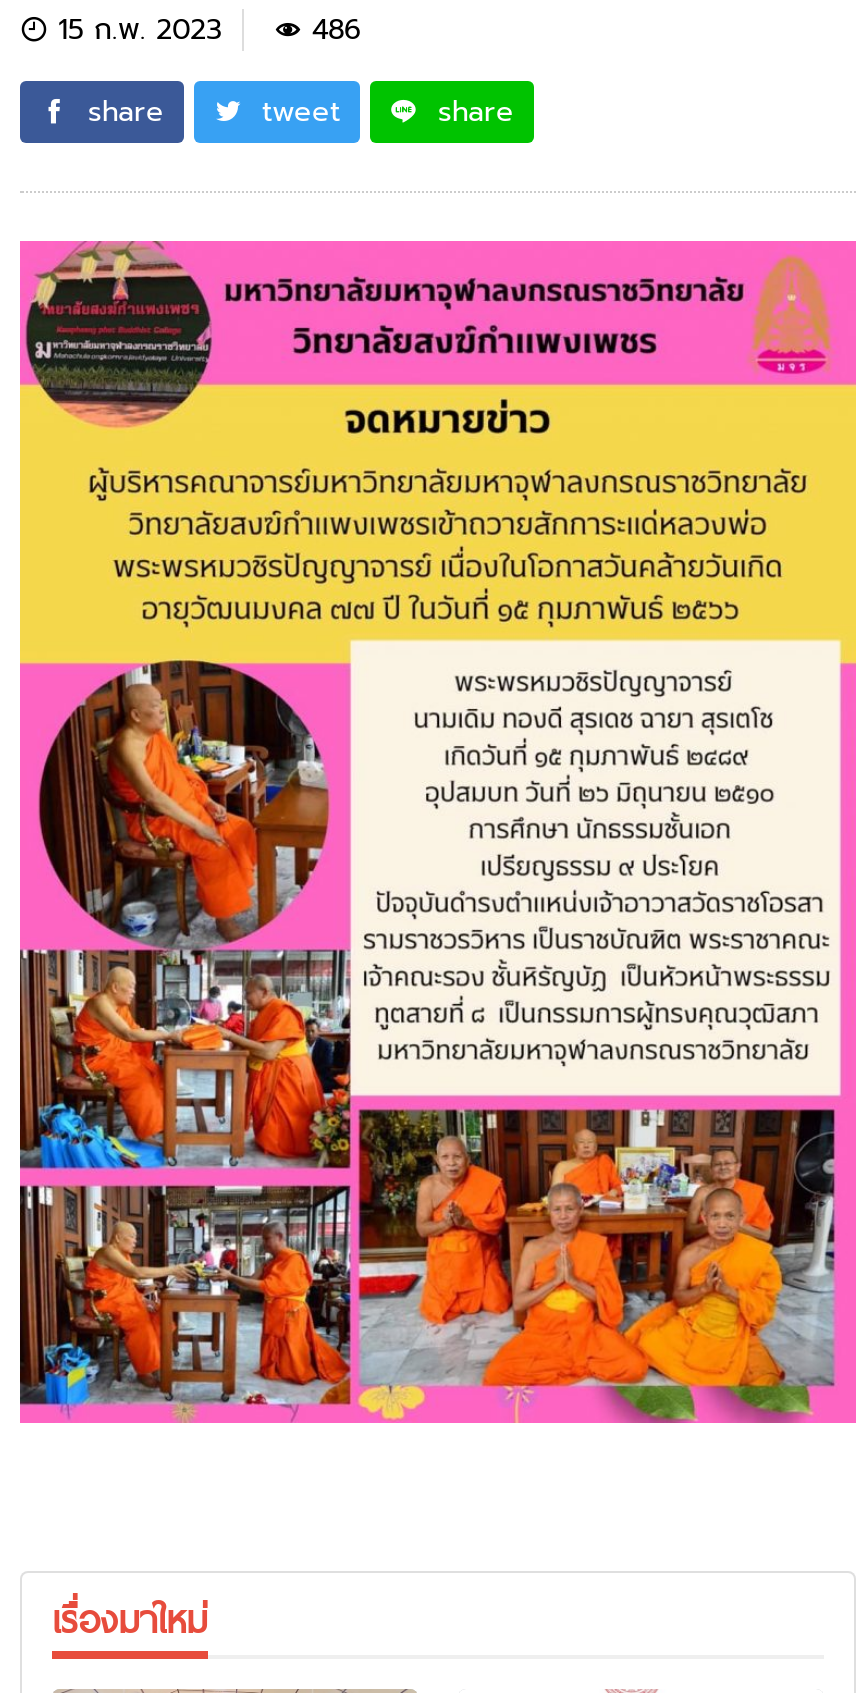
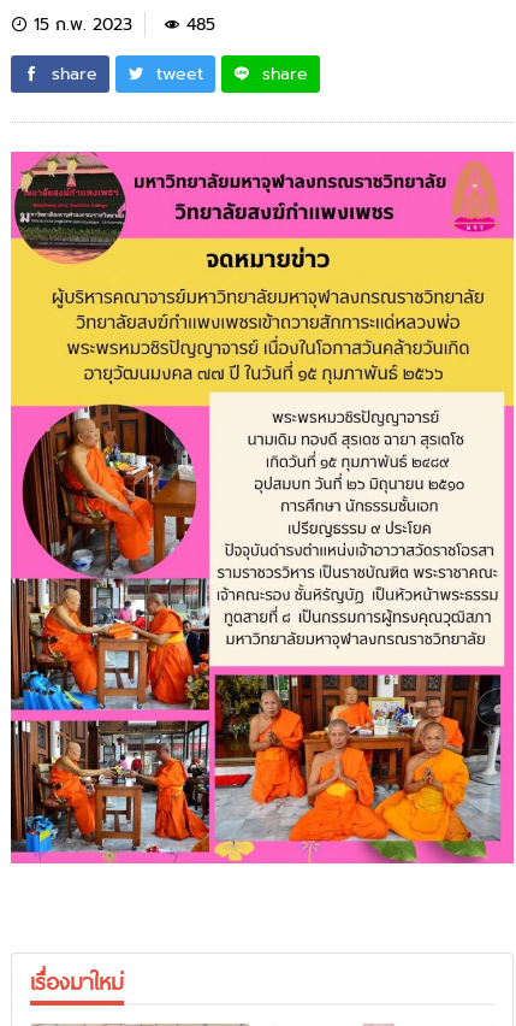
[48,9,362,51] 15 ก.พ. 2023 486 -> [28,12,215,37] 15 ก.พ. 2023 485

